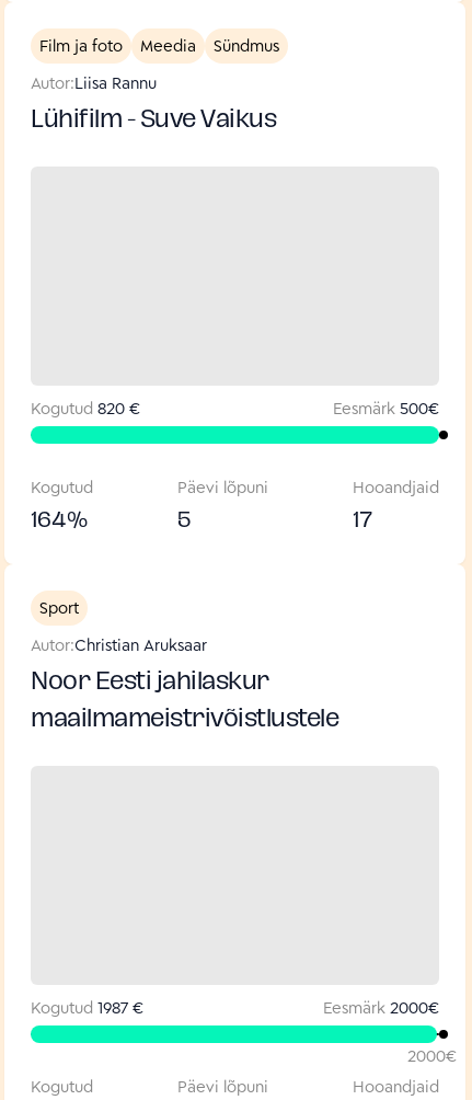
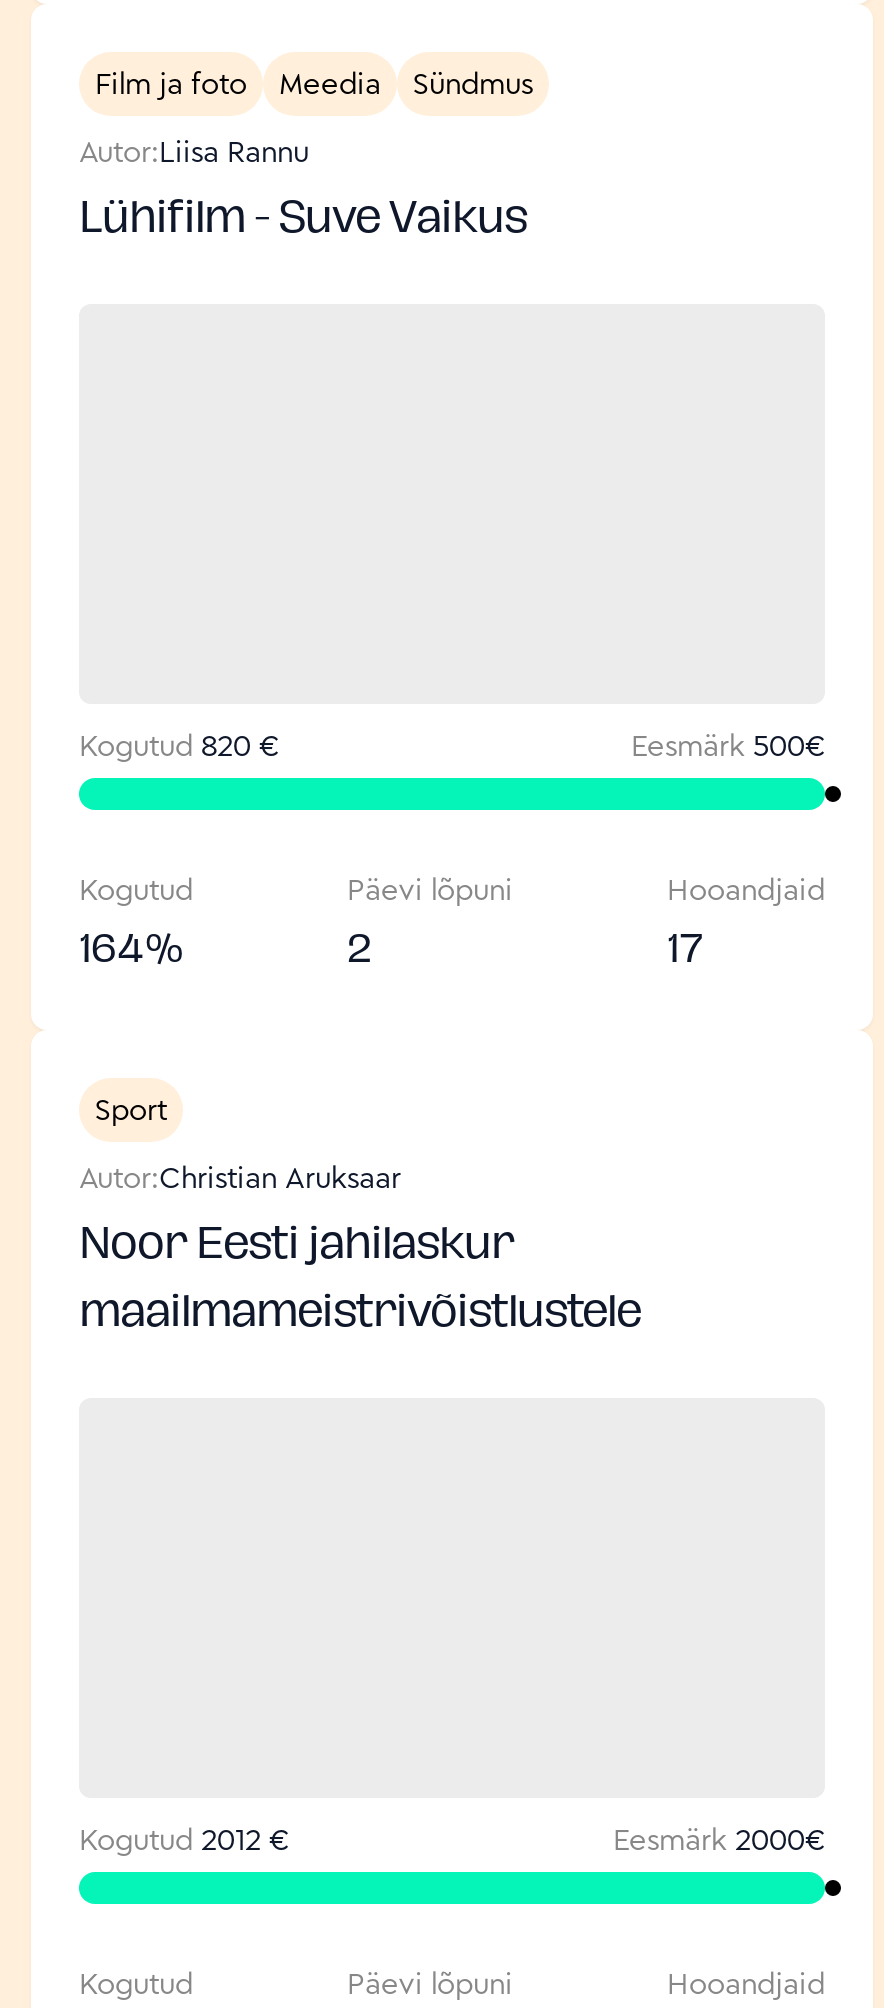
[177,502,192,541] 5 -> [347,916,371,988] 2
[31,997,143,1018] Kogutud 1987 € -> [79,1820,289,1858] Kogutud 2012 €
[407,1045,456,1066] 2000€ -> none

